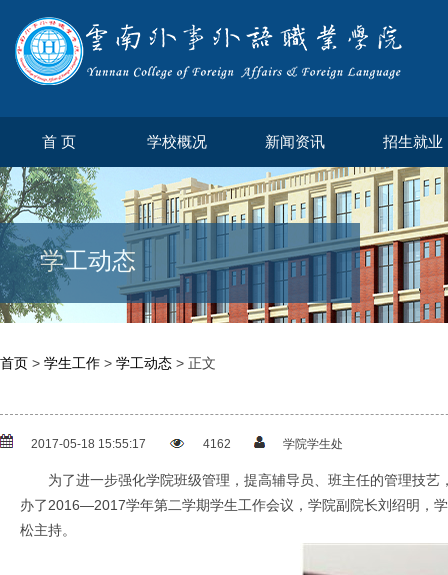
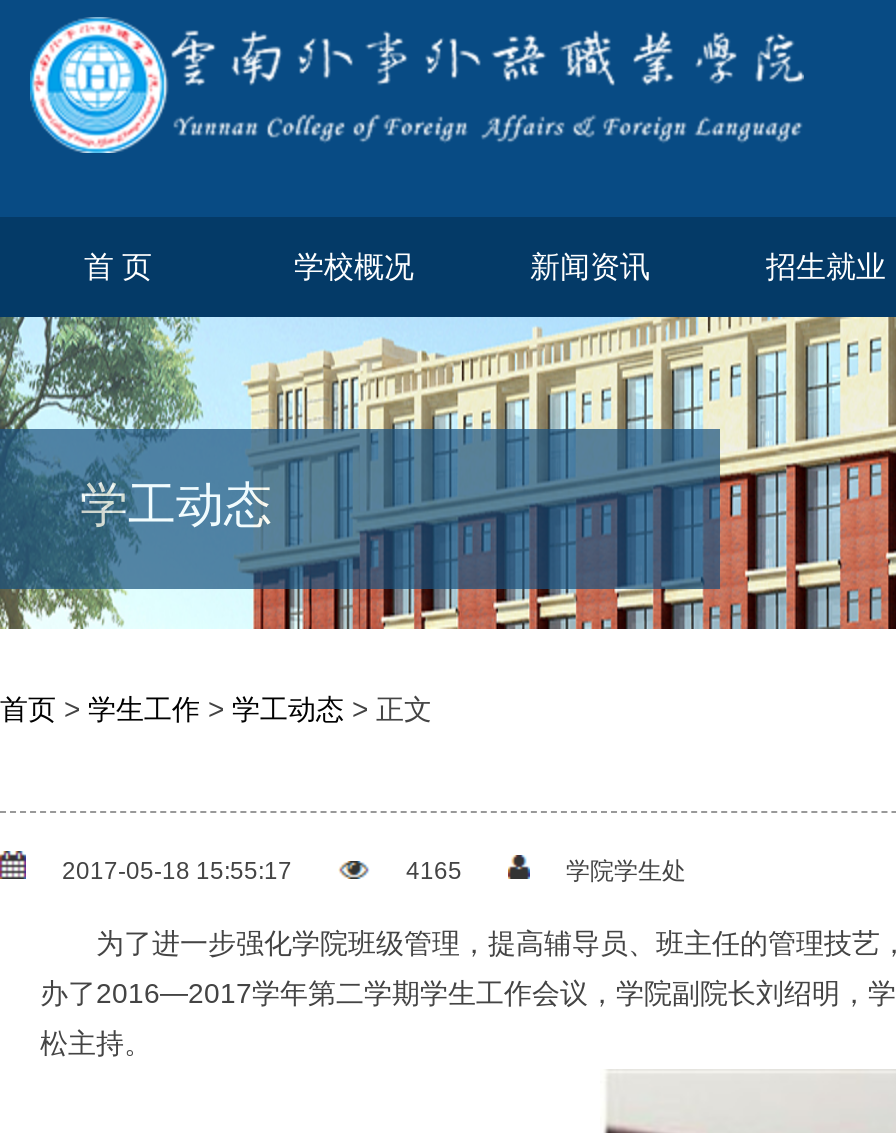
[203,437,231,451] 4162 -> [406,857,462,885] 4165

